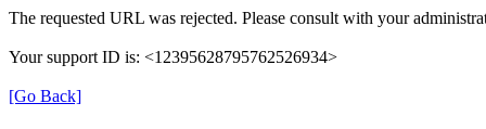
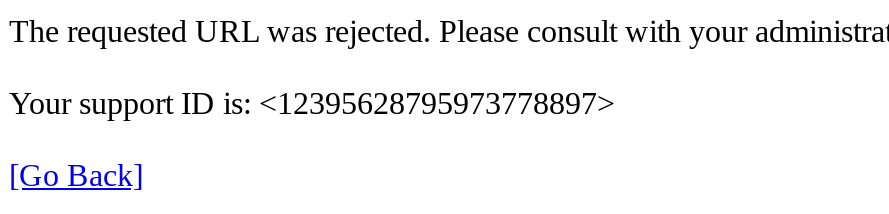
[9,48,337,66] Your support ID is: <12395628795762526934> -> [9,86,615,120] Your support ID is: <12395628795973778897>

